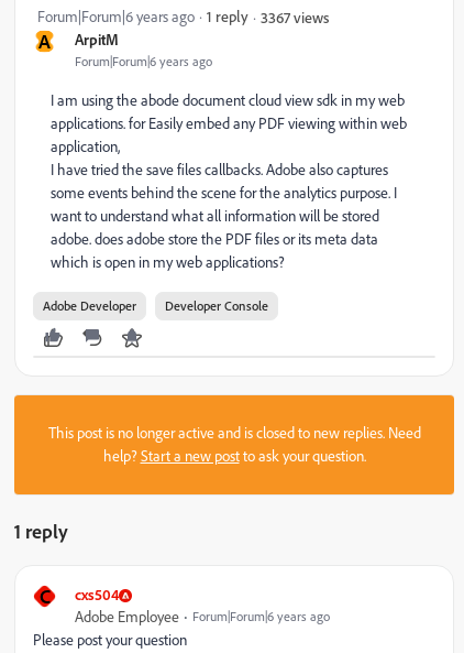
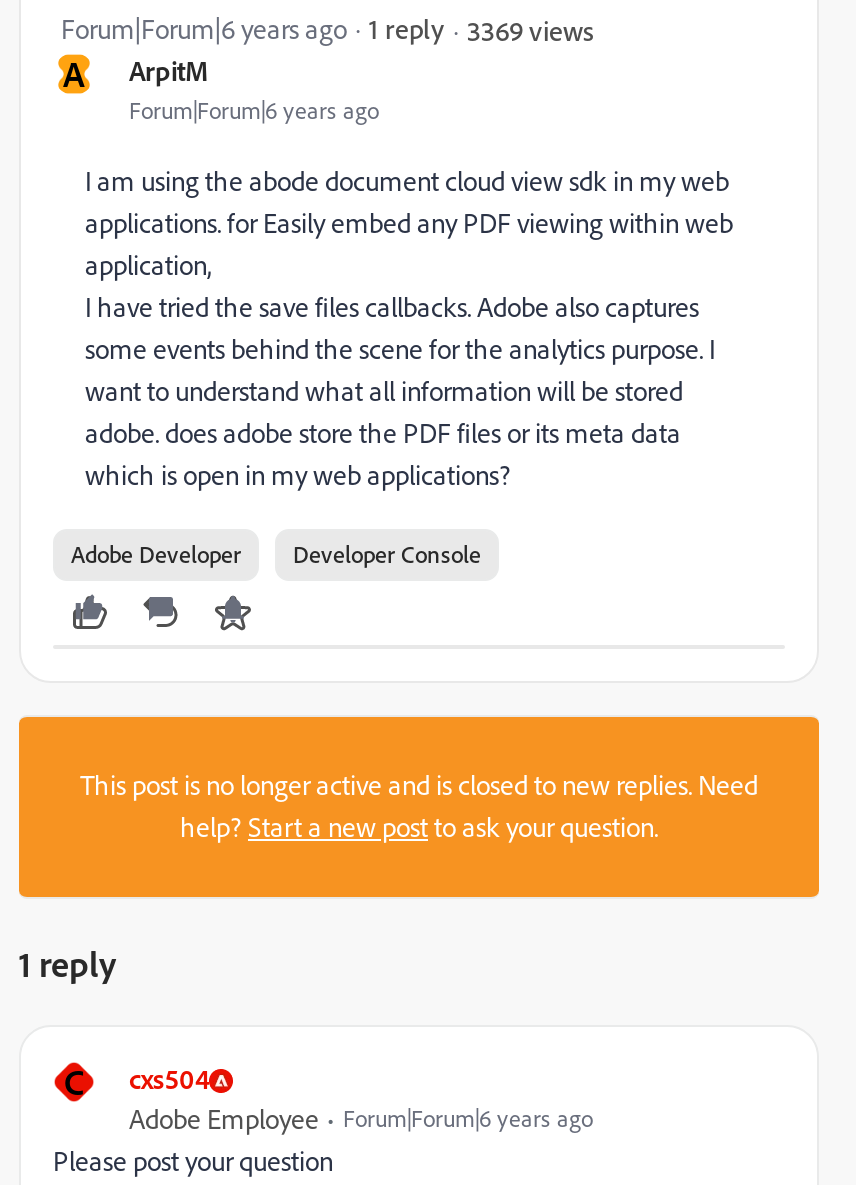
[261,7,329,26] 3367 views -> [467,12,593,46] 3369 views

